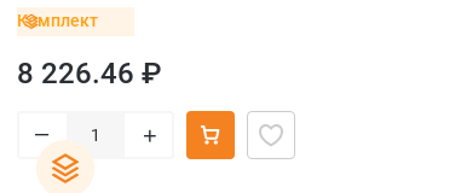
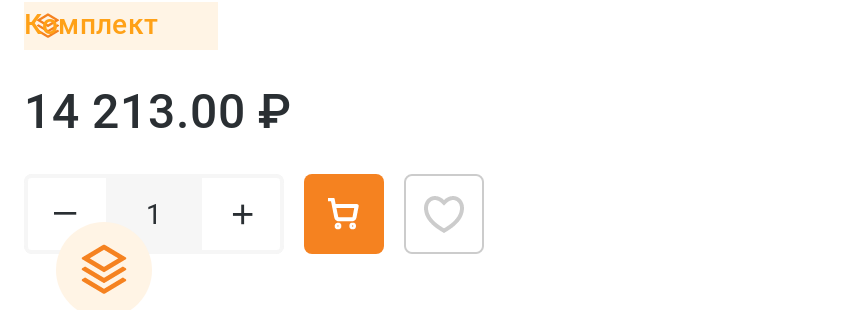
[17,57,161,90] 8 226.46 ₽ -> [24,84,290,140] 14 213.00 ₽

